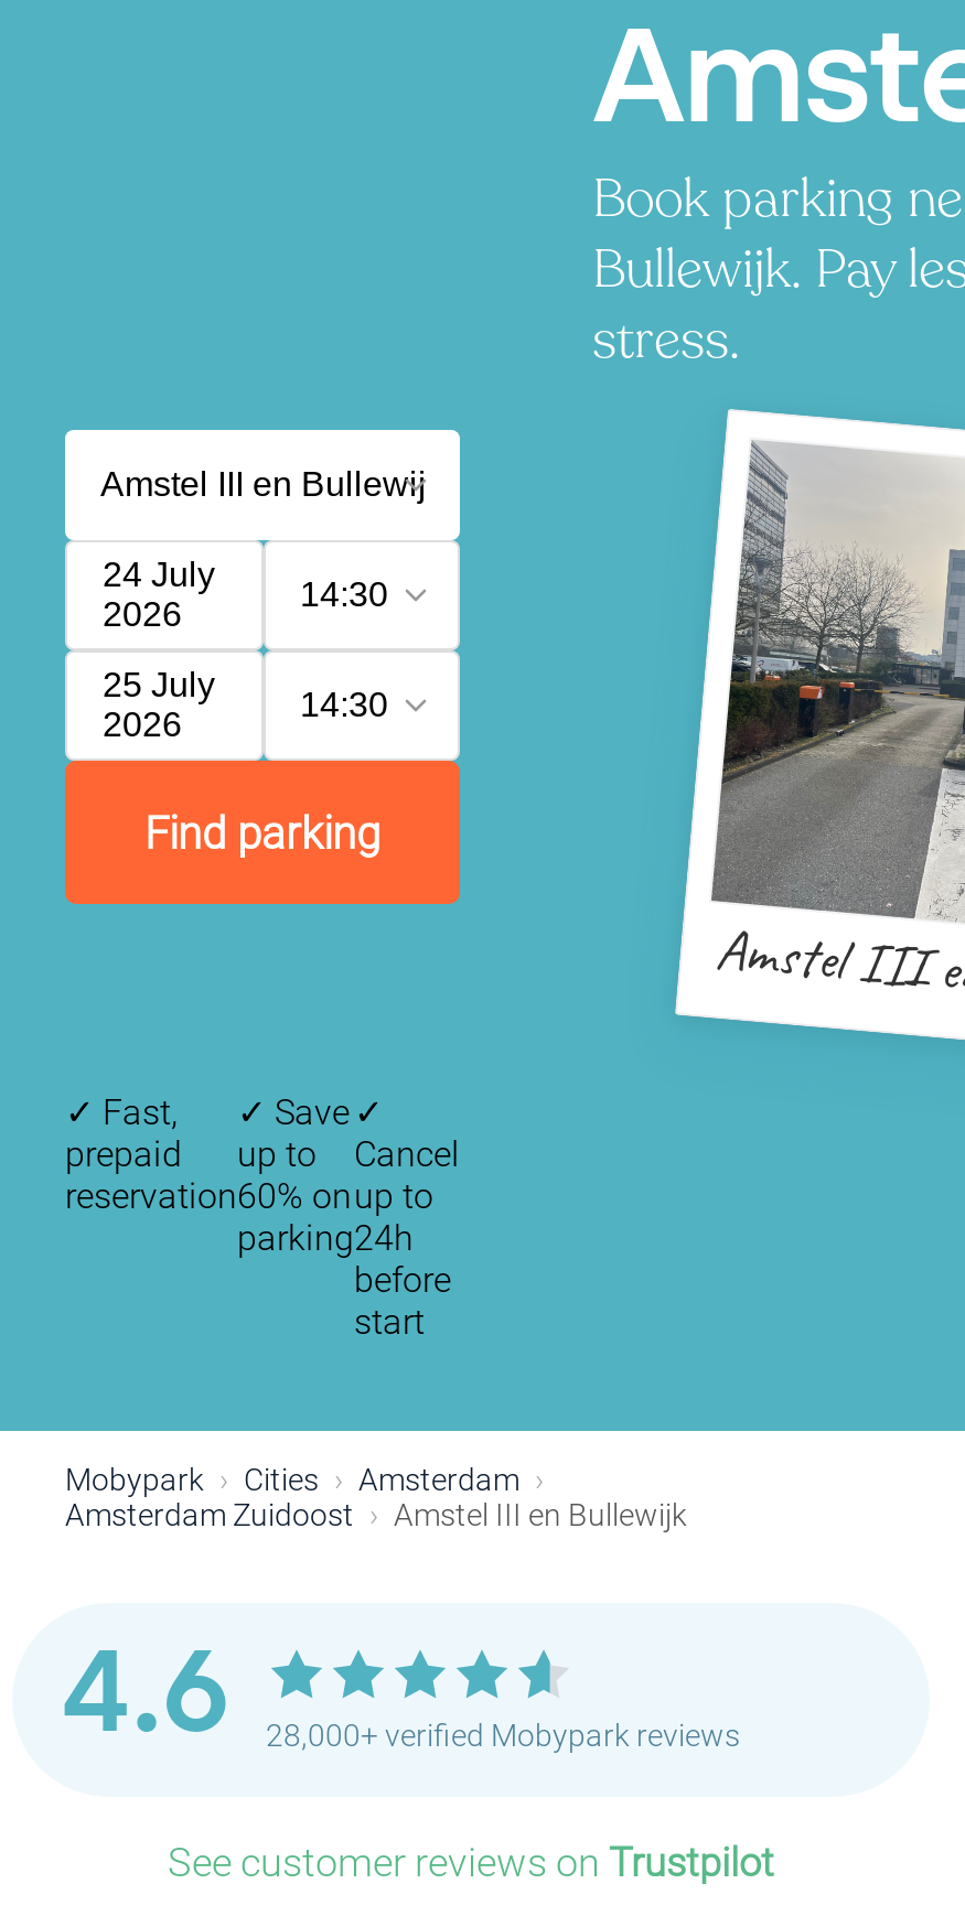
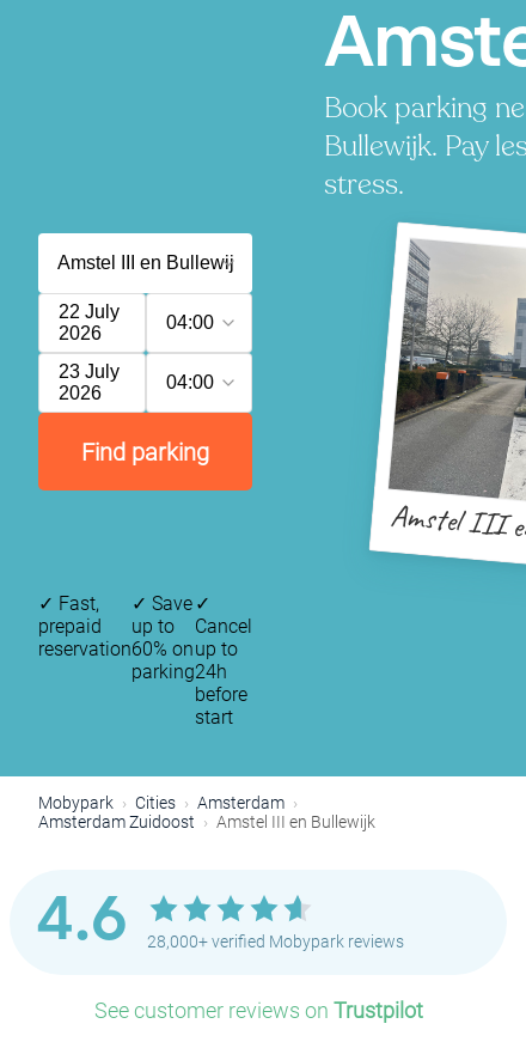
[103,556,215,593] 24 July -> [59,301,120,322] 22 July
[300,575,388,613] 14:30 -> [166,312,213,333] 04:00
[103,666,215,703] 25 July -> [59,361,120,382] 23 July
[300,686,388,723] 14:30 -> [166,372,213,392] 04:00

